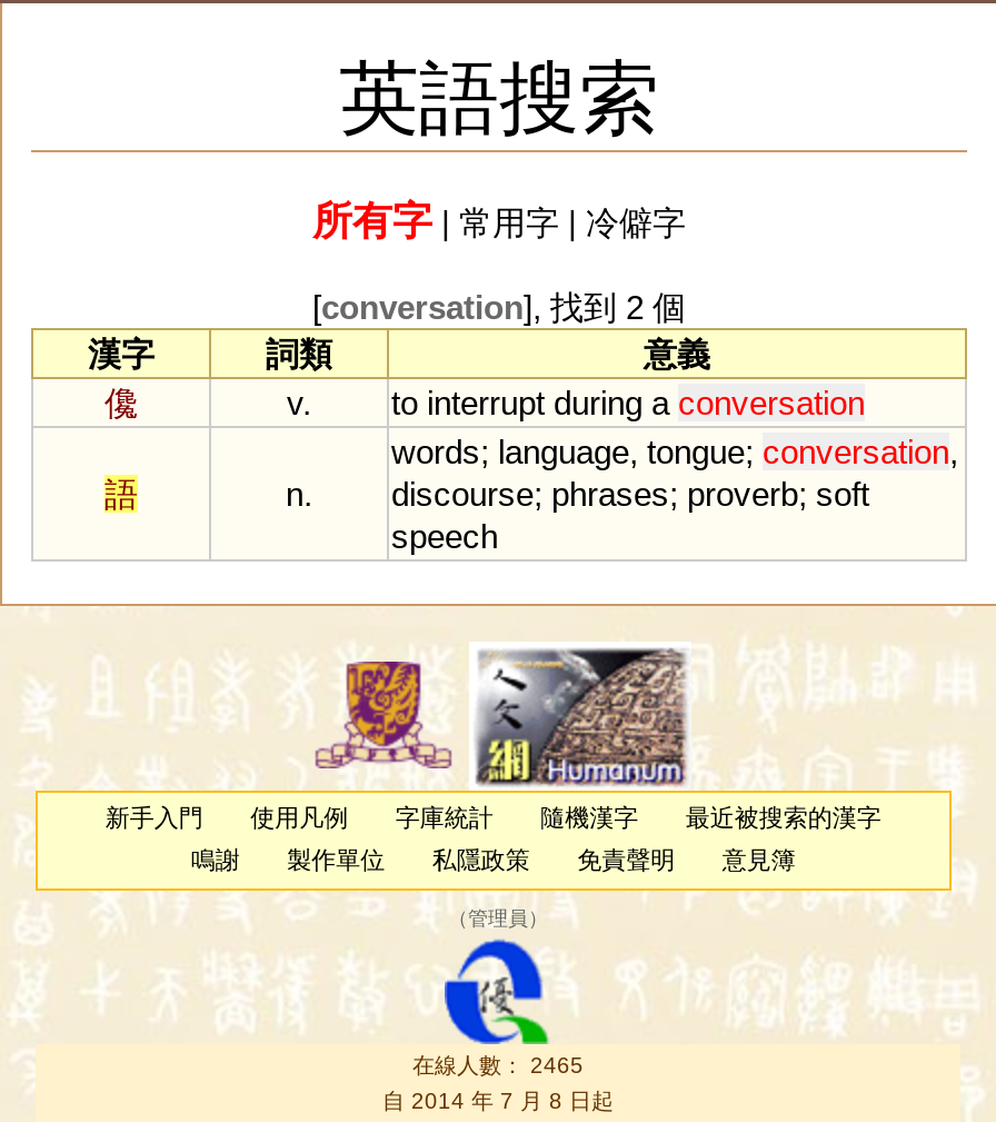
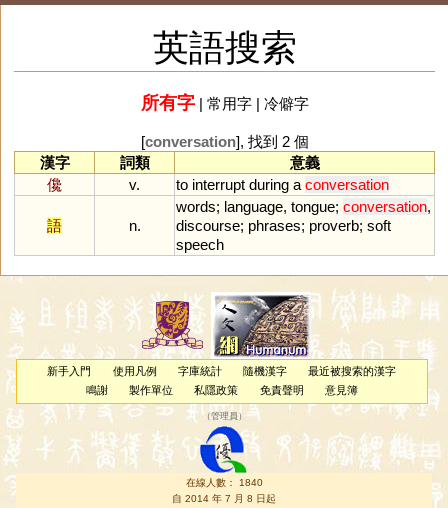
[412,1054,584,1078] 在線人數： 2465 -> [185,477,262,488] 在線人數： 1840

